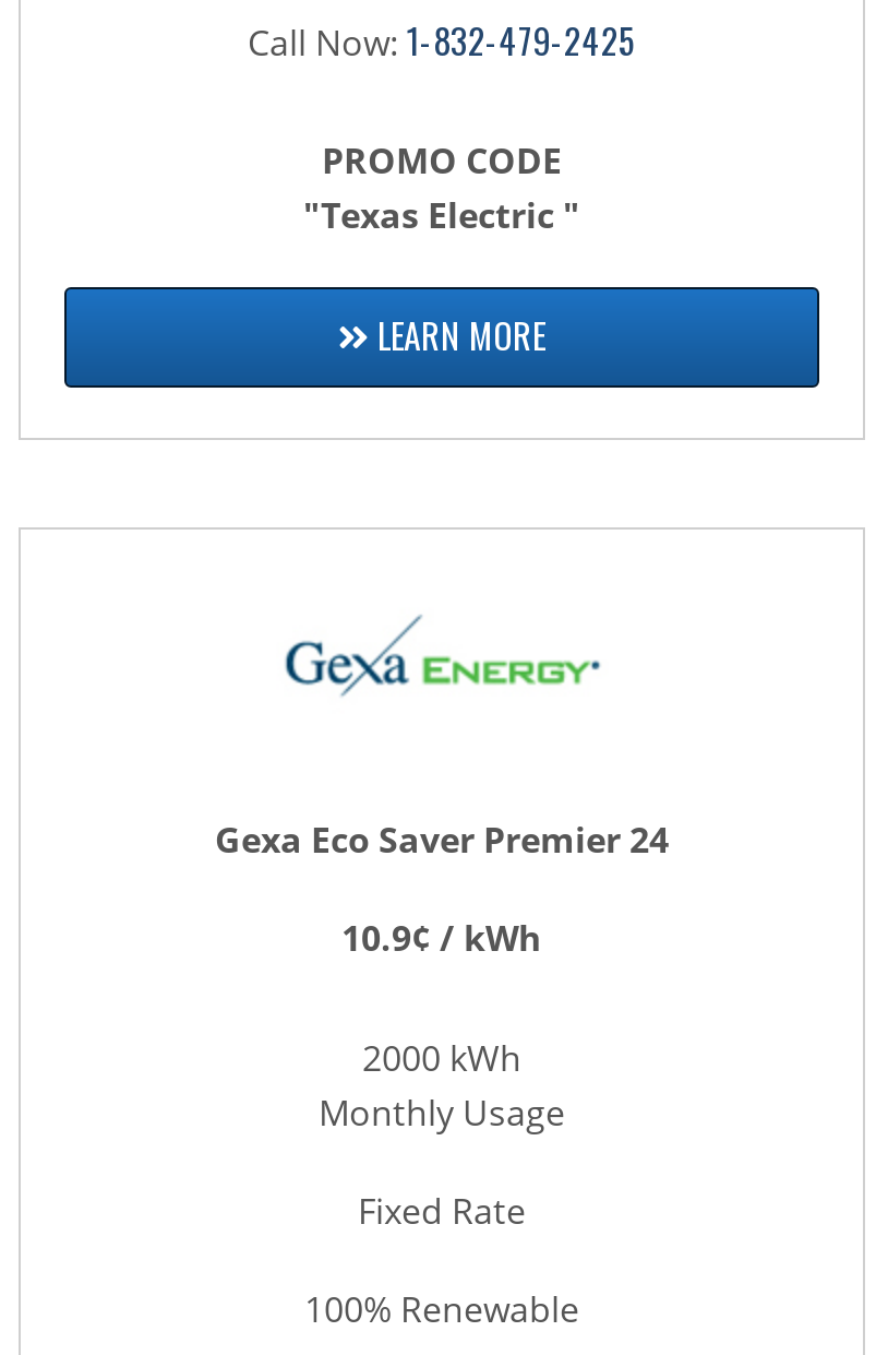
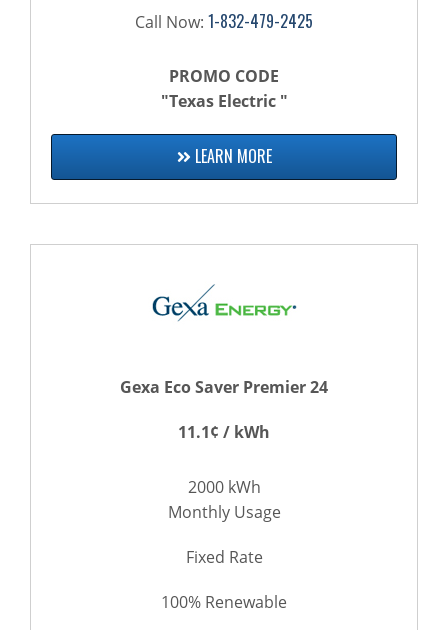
[341,914,542,962] 10.9¢ / kWh -> [178,421,270,443] 11.1¢ / kWh

